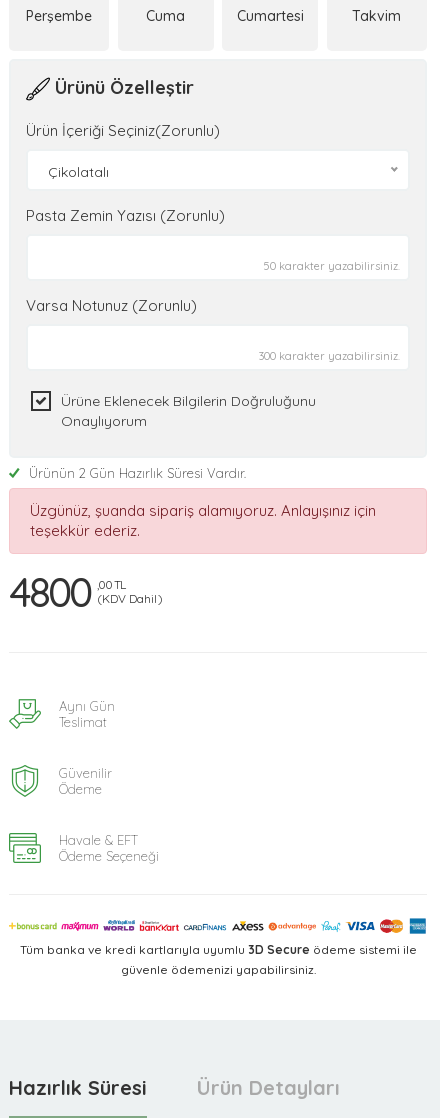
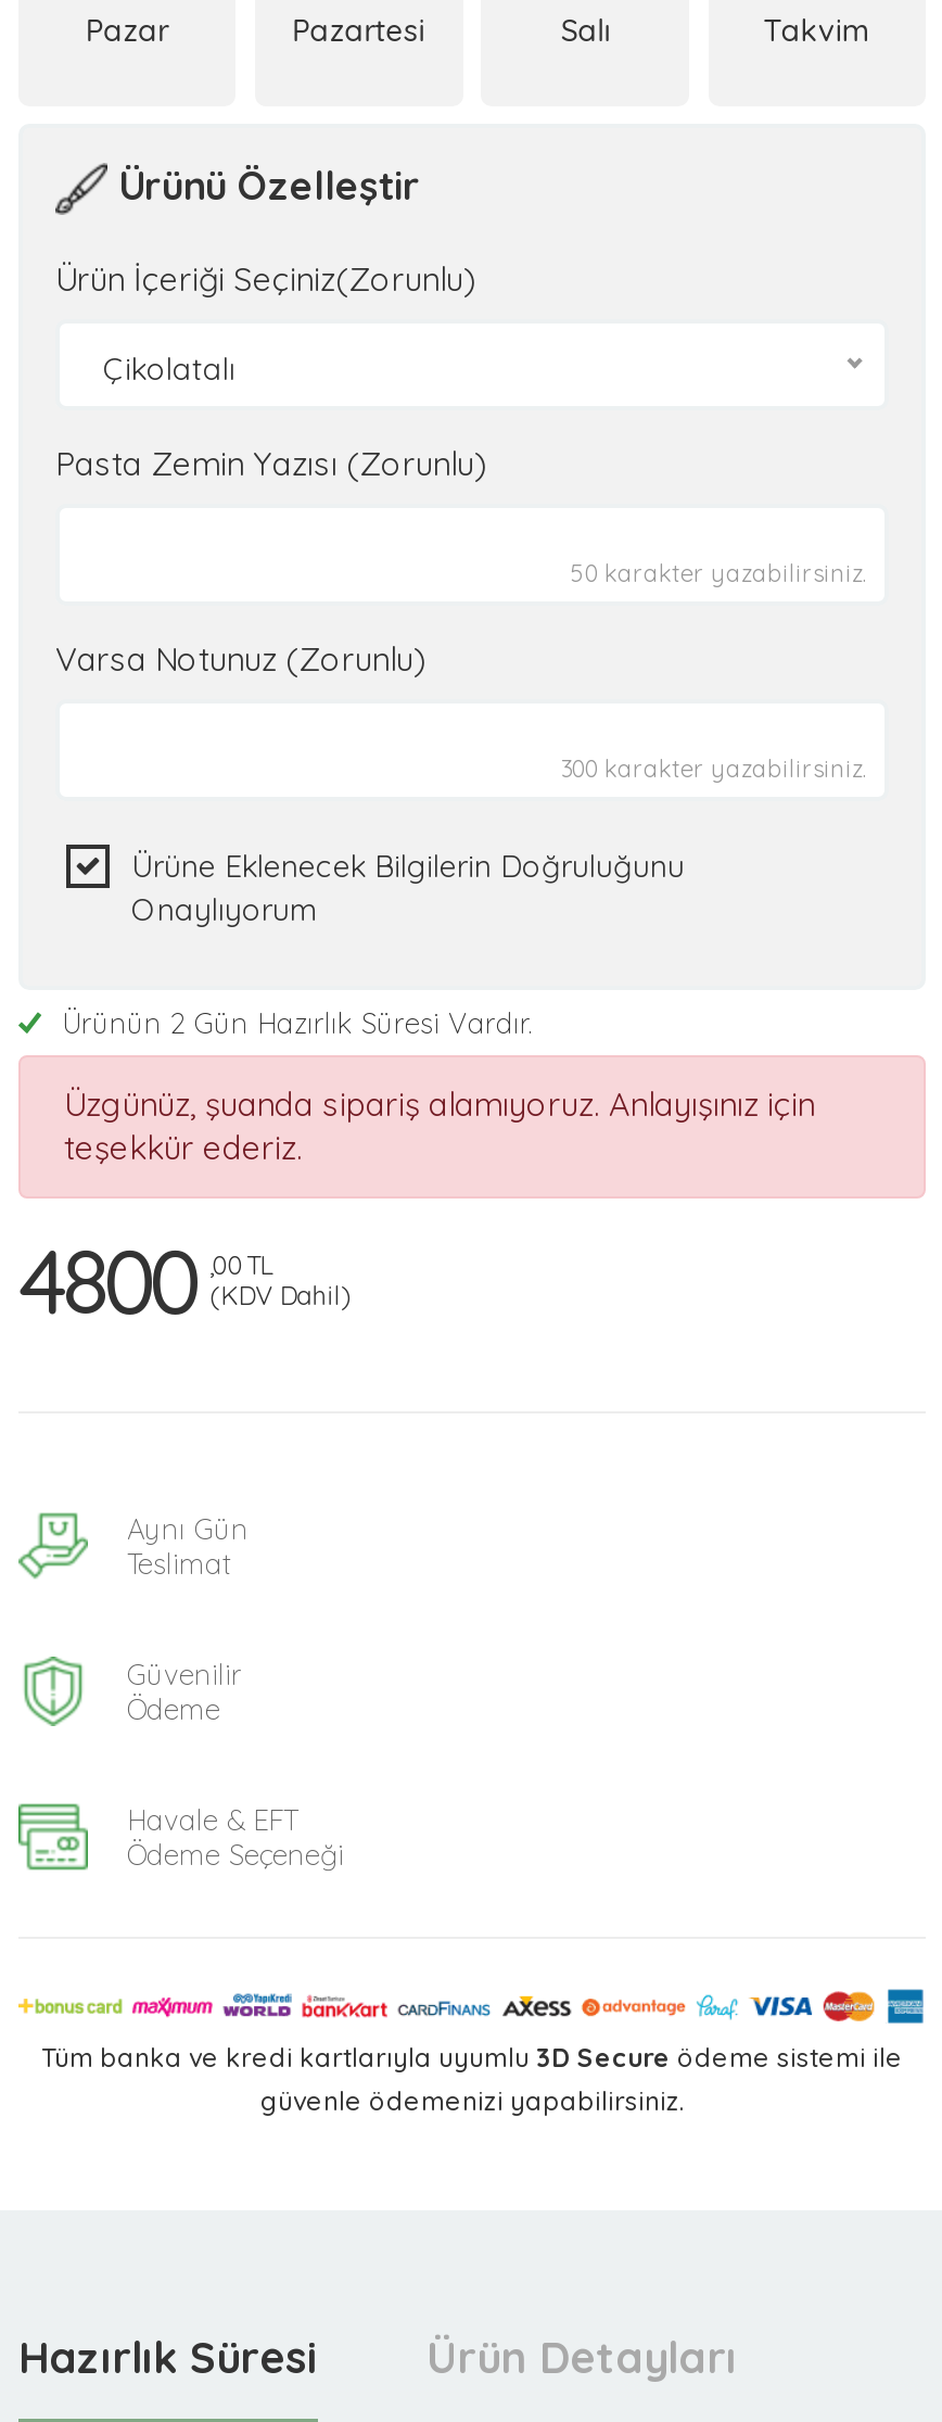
[26,7,92,25] Perşembe -> [86,10,169,49] Pazar
[146,7,185,25] Cuma -> [292,10,425,49] Pazartesi
[237,7,304,25] Cumartesi -> [561,10,611,49] Salı

